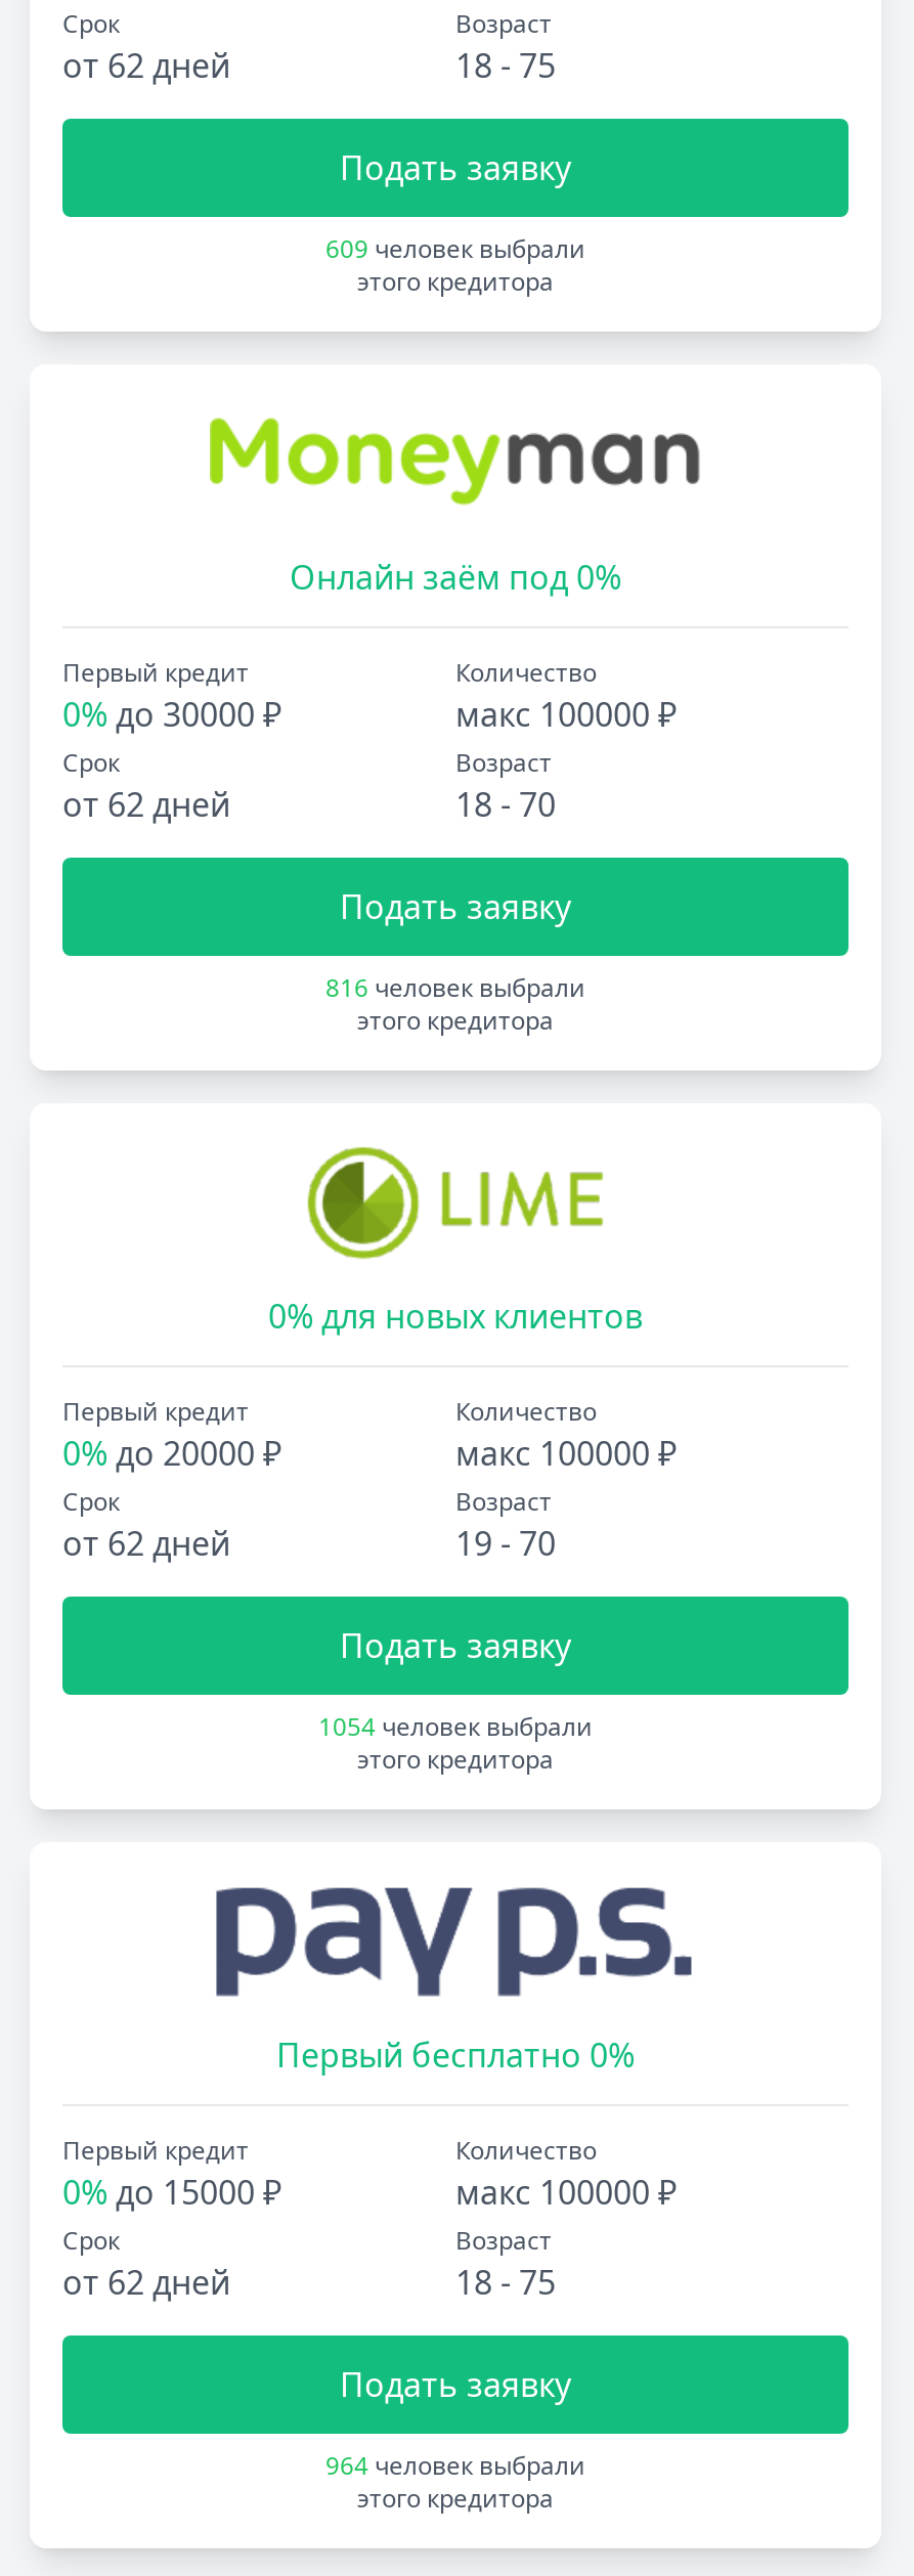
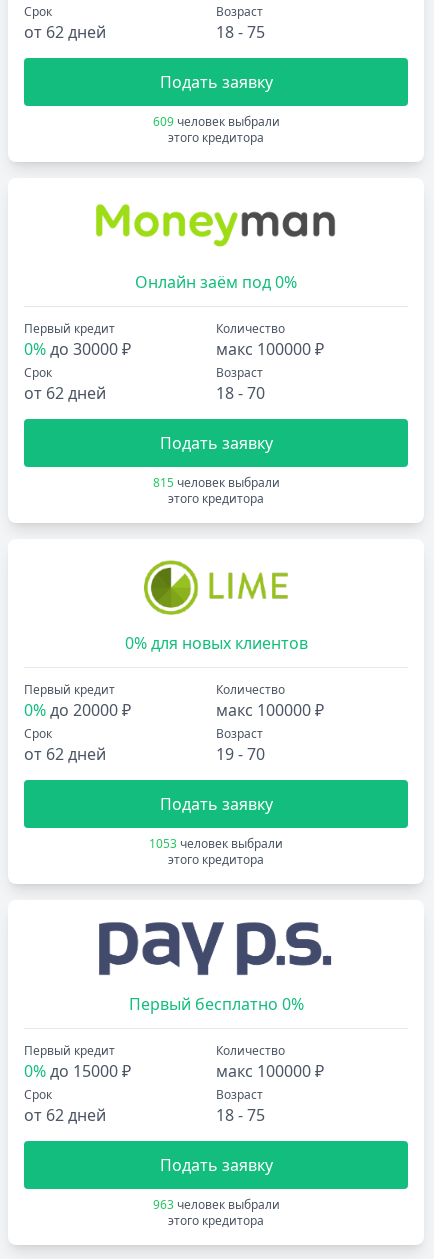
[325,970,585,1005] 816 человек выбрали -> [152,474,279,491] 815 человек выбрали
[318,1709,593,1744] 1054 человек выбрали -> [149,835,283,852] 1053 человек выбрали
[325,2448,585,2483] 964 человек выбрали -> [152,1196,279,1213] 963 человек выбрали

